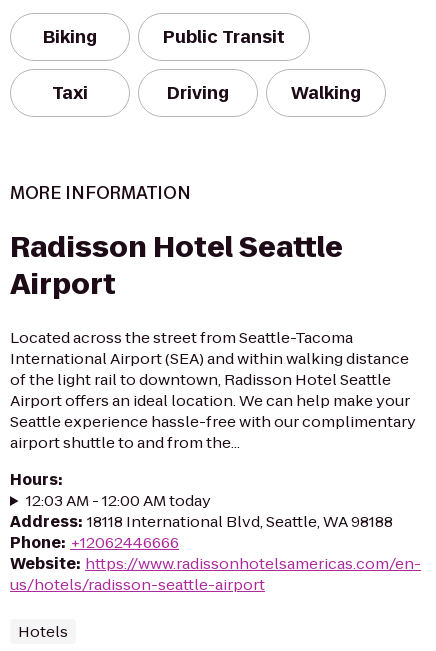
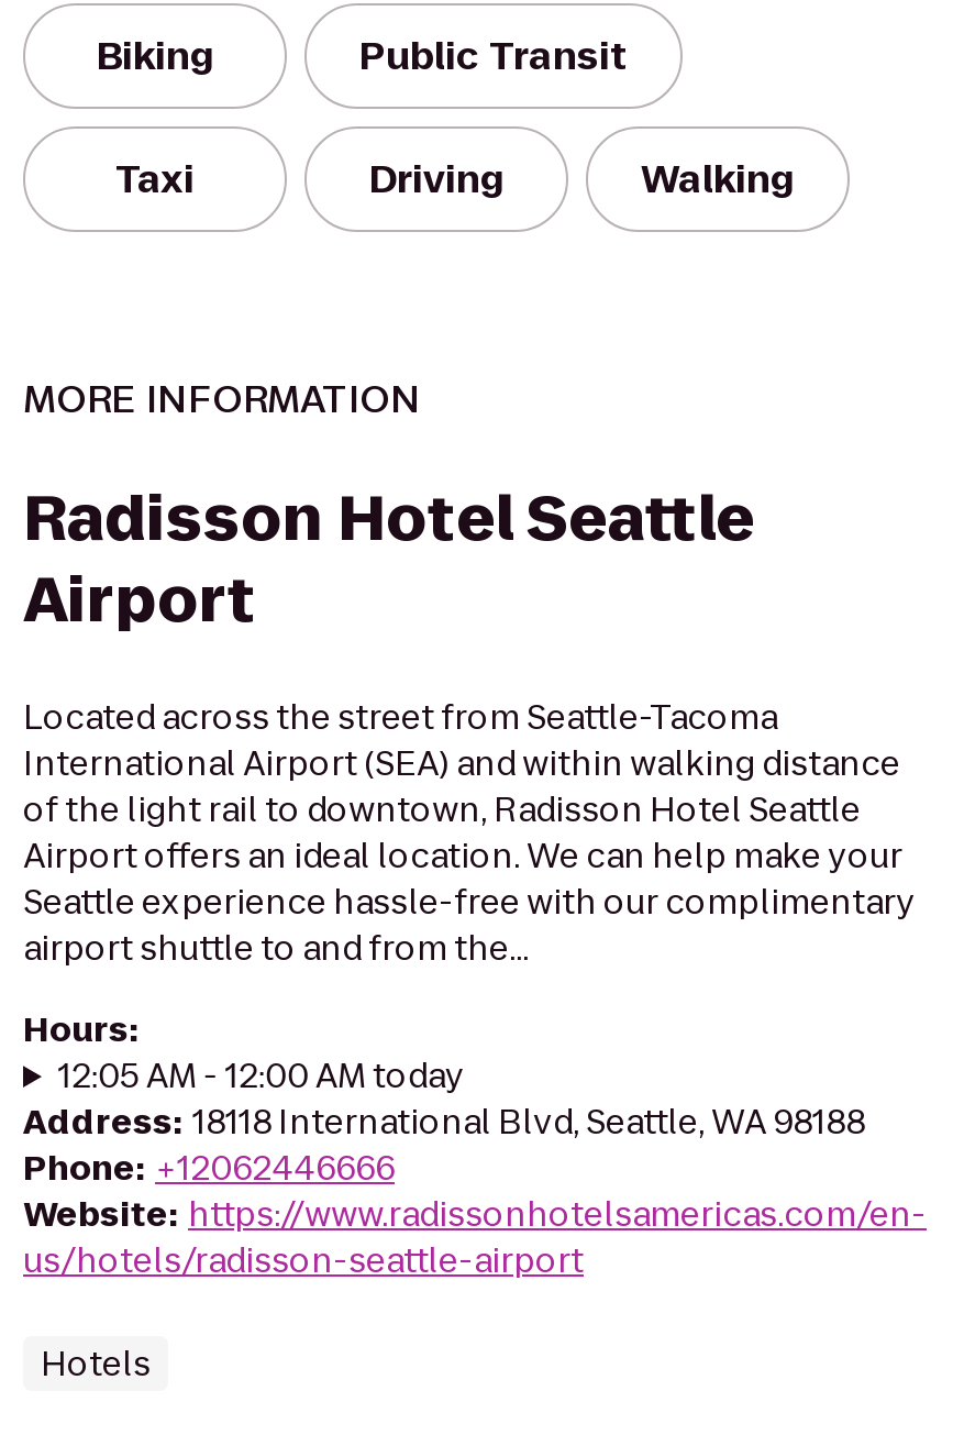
[26,490,211,511] 12:03 AM - 12:00 AM today -> [58,1052,465,1099] 12:05 AM - 12:00 AM today

